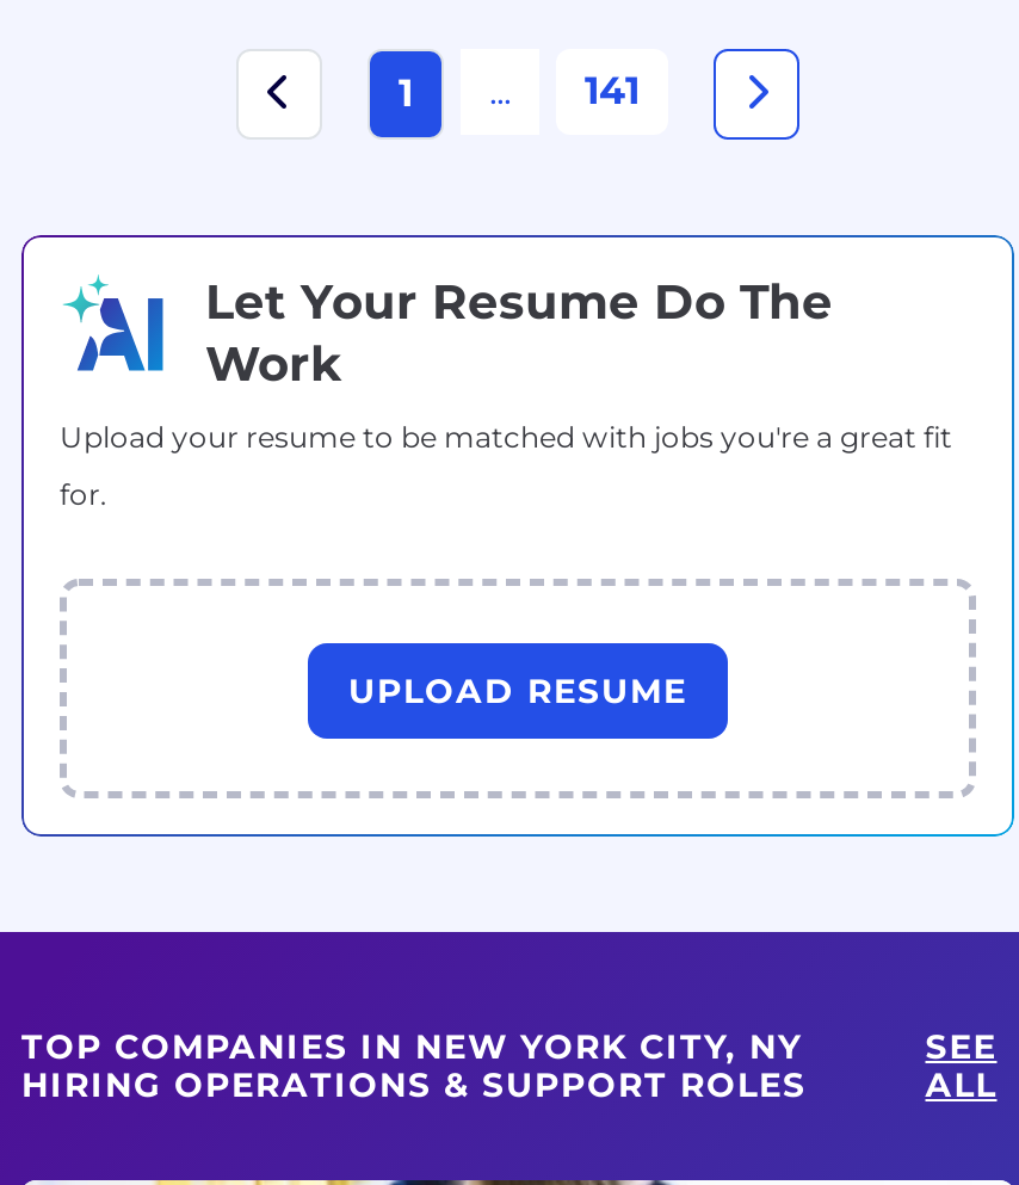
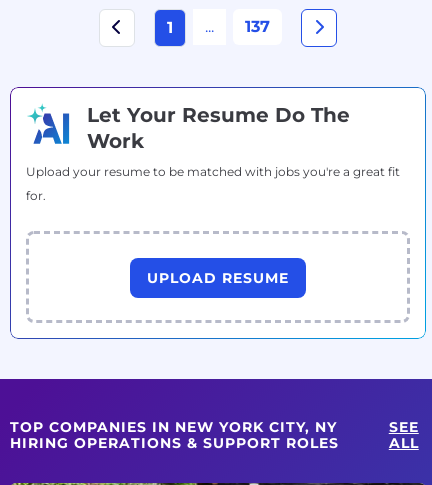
[585,67,640,113] 141 -> [245,17,270,36] 137

